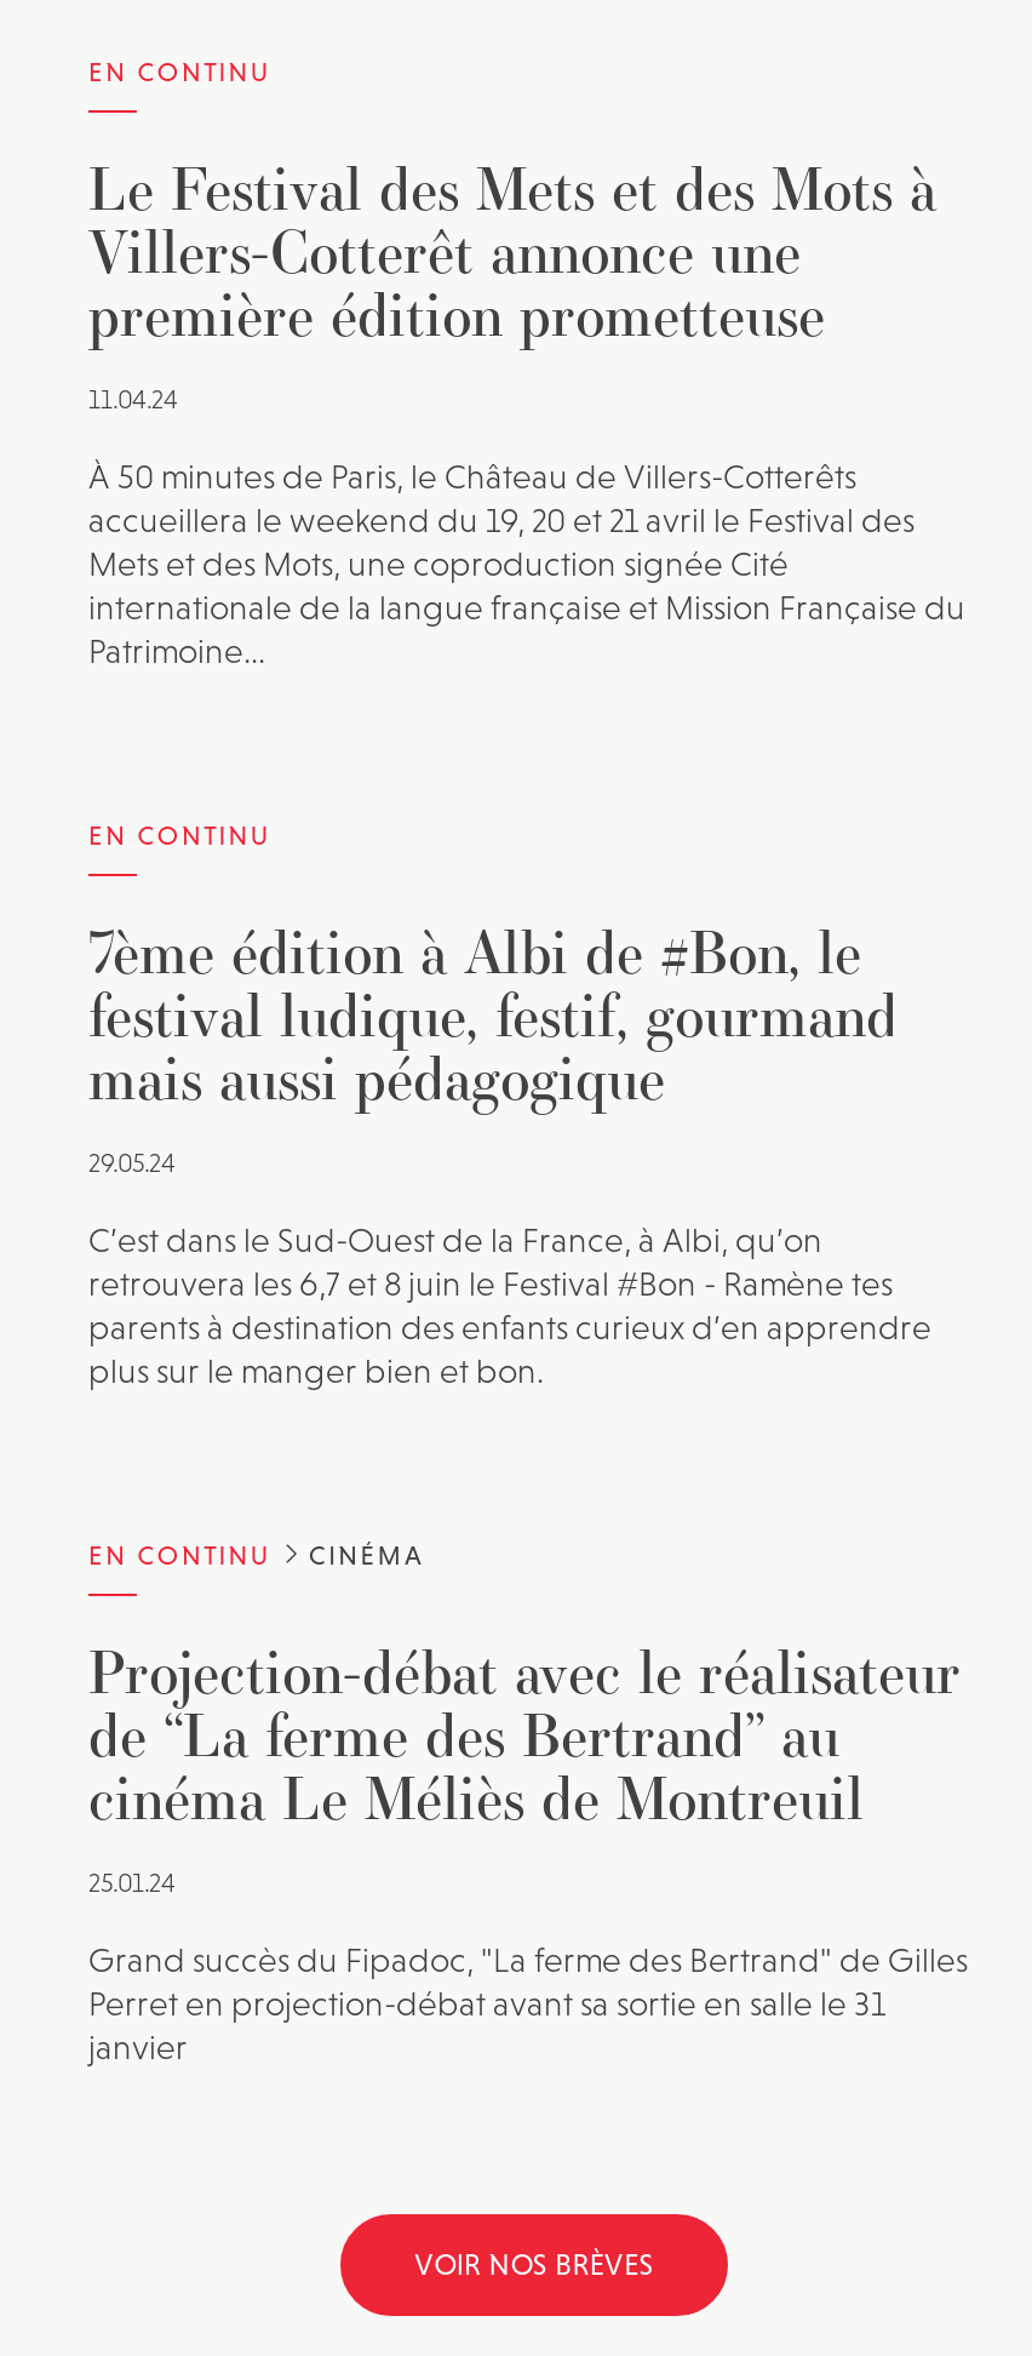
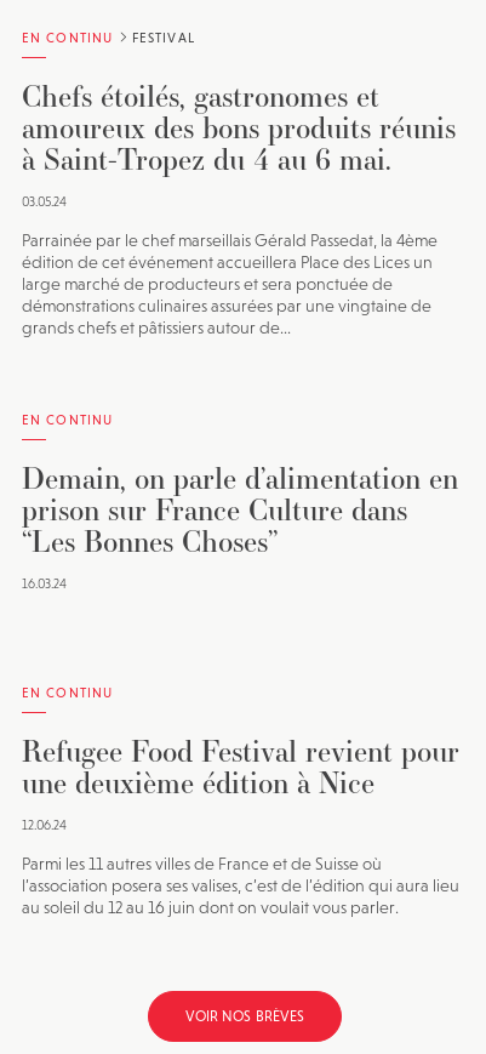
[88,147,965,670] Le Festival des Mets et des Mots à | Villers-Cotterêt annonce une | première édition prometteuse | 11.04.24 | À 50 minutes de Paris, le Château de Villers-Cotterêts | accueillera le weekend du 19, 20 et 21 avril le Festival des | Mets et des Mots, une coproduction signée Cité | internationale de la langue française et Mission Française du | Patrimoine... -> [22,30,456,337] FESTIVAL | Chefs étoilés, gastronomes et | amoureux des bons produits réunis | à Saint-Tropez du 4 au 6 mai. | 03.05.24 | Parrainée par le chef marseillais Gérald Passedat, la 4ème | édition de cet événement accueillera Place des Lices un | large marché de producteurs et sera ponctuée de | démonstrations culinaires assurées par une vingtaine de | grands chefs et pâtissiers autour de...
[88,910,931,1390] 7ème édition à Albi de #Bon, le | festival ludique, festif, gourmand | mais aussi pédagogique | 29.05.24 | C’est dans le Sud-Ouest de la France, à Albi, qu’on | retrouvera les 6,7 et 8 juin le Festival #Bon - Ramène tes | parents à destination des enfants curieux d’en apprendre | plus sur le manger bien et bon. -> [22,457,458,591] Demain, on parle d’alimentation en | prison sur France Culture dans | “Les Bonnes Choses” | 16.03.24
[88,1540,968,2066] CINÉMA | Projection-débat avec le réalisateur | de “La ferme des Bertrand” au | cinéma Le Méliès de Montreuil | 25.01.24 | Grand succès du Fipadoc, "La ferme des Bertrand" de Gilles | Perret en projection-débat avant sa sortie en salle le 31 | janvier -> [22,730,459,917] Refugee Food Festival revient pour | une deuxième édition à Nice | 12.06.24 | Parmi les 11 autres villes de France et de Suisse où | l’association posera ses valises, c’est de l’édition qui aura lieu | au soleil du 12 au 16 juin dont on voulait vous parler.

